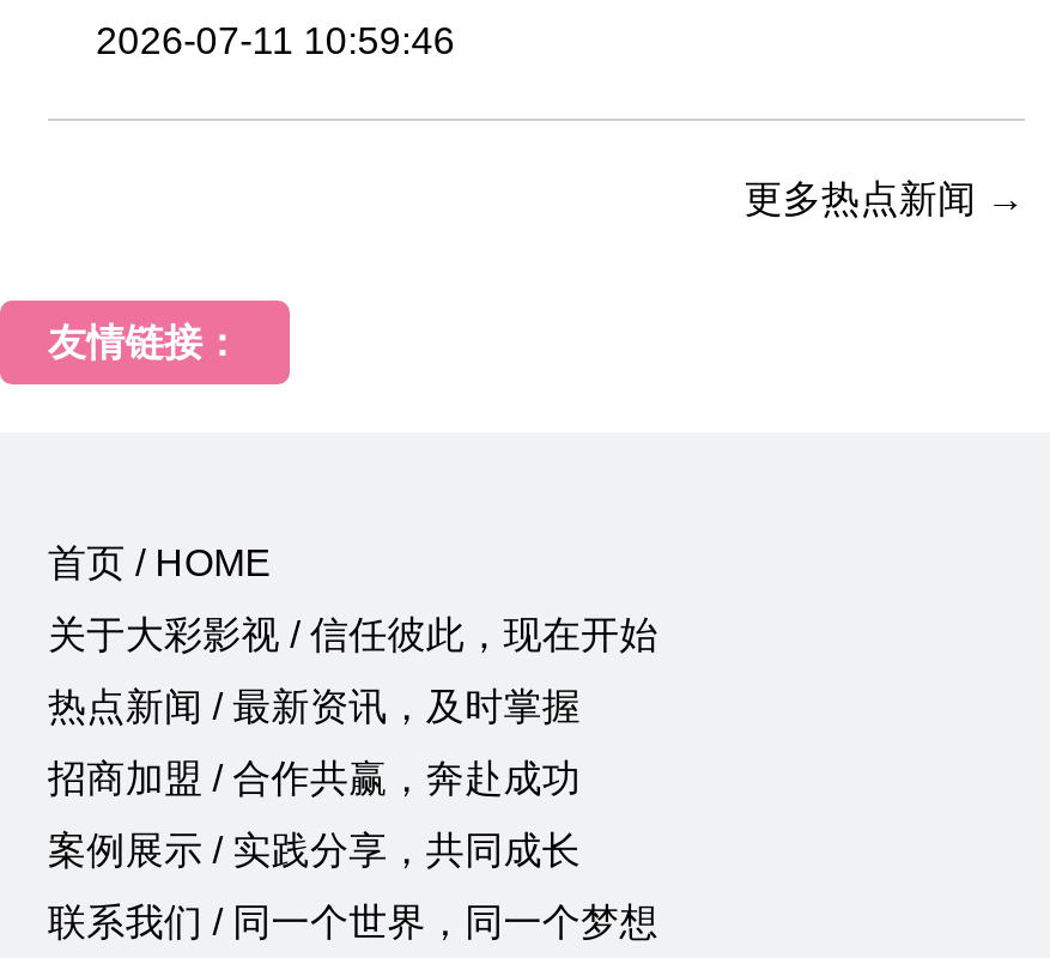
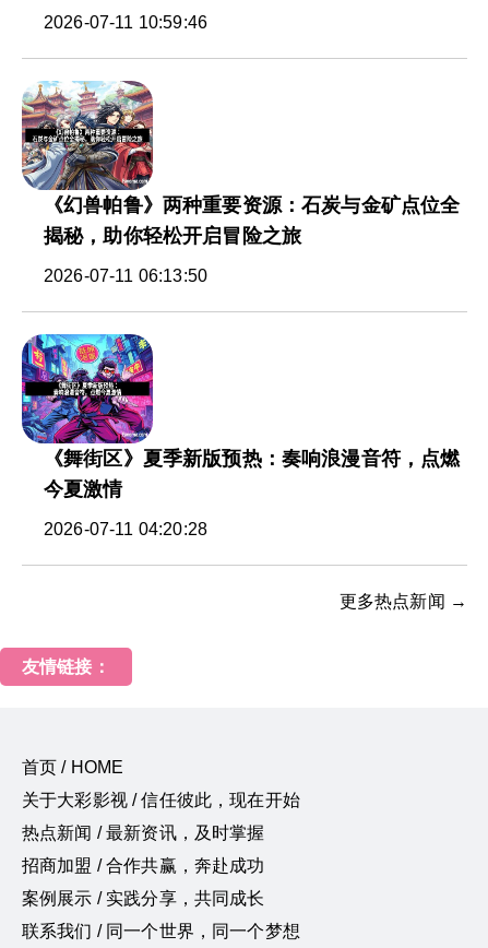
none -> [21,80,460,285] [image] | 《幻兽帕鲁》两种重要资源：石炭与金矿点位全 | 揭秘，助你轻松开启冒险之旅 | 2026-07-11 06:13:50
none -> [21,333,460,538] [image] | 《舞街区》夏季新版预热：奏响浪漫音符，点燃 | 今夏激情 | 2026-07-11 04:20:28

